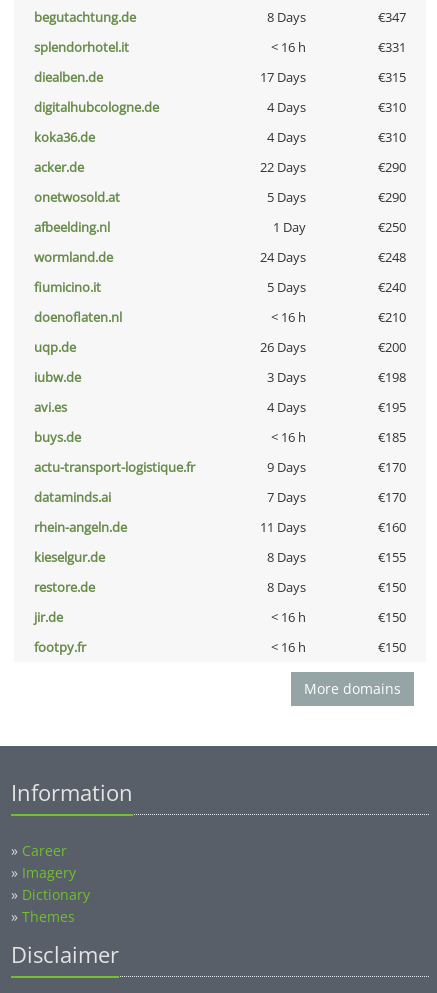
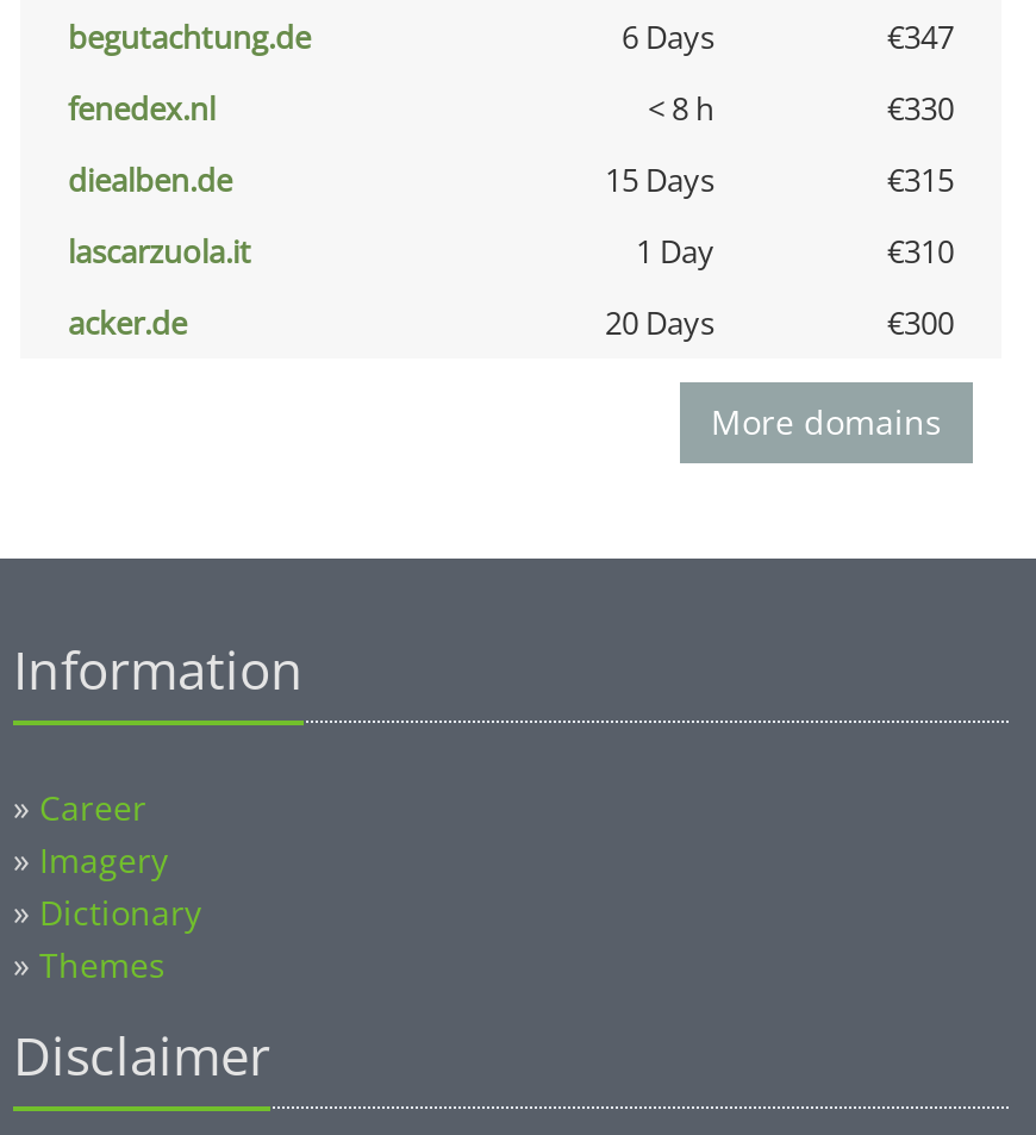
[266,8,305,26] 8 Days -> [622,15,714,58] 6 Days
[34,38,406,56] splendorhotel.it | < 16 h | €331 -> [68,87,954,130] fenedex.nl | < 8 h | €330
[259,68,305,86] 17 Days -> [605,158,714,201] 15 Days
[34,98,406,146] digitalhubcologne.de | 4 Days | €310 | koka36.de | 4 Days -> [68,230,714,273] lascarzuola.it | 1 Day
[34,158,406,656] 22 Days | €290 | onetwosold.at | 5 Days | €290 | afbeelding.nl | 1 Day | €250 | wormland.de | 24 Days | €248 | fiumicino.it | 5 Days | €240 | doenoflaten.nl | < 16 h | €210 | uqp.de | 26 Days | €200 | iubw.de | 3 Days | €198 | avi.es | 4 Days | €195 | buys.de | < 16 h | €185 | actu-transport-logistique.fr | 9 Days | €170 | dataminds.ai | 7 Days | €170 | rhein-angeln.de | 11 Days | €160 | kieselgur.de | 8 Days | €155 | restore.de | 8 Days | €150 | jir.de | < 16 h | €150 | footpy.fr | < 16 h | €150 -> [605,301,954,344] 20 Days | €300

